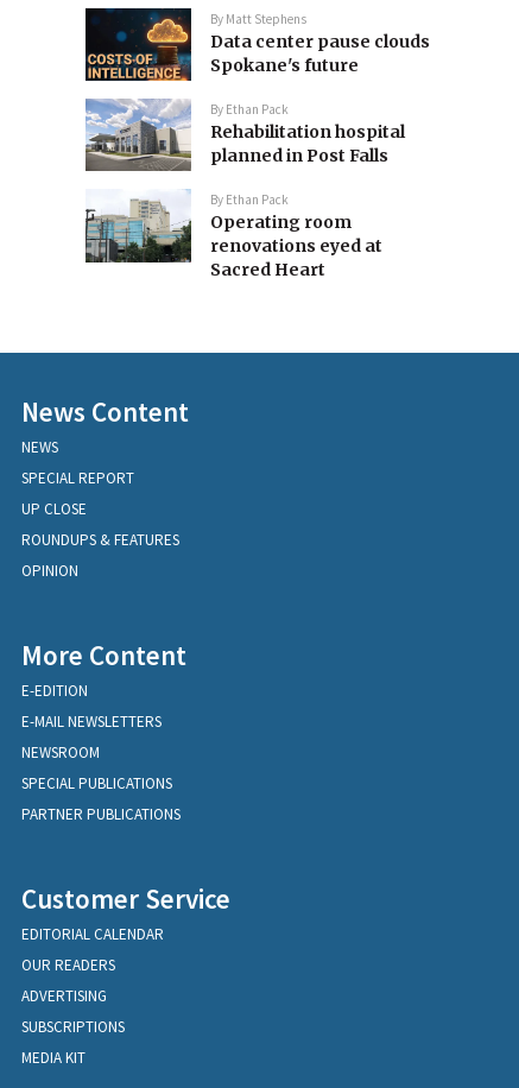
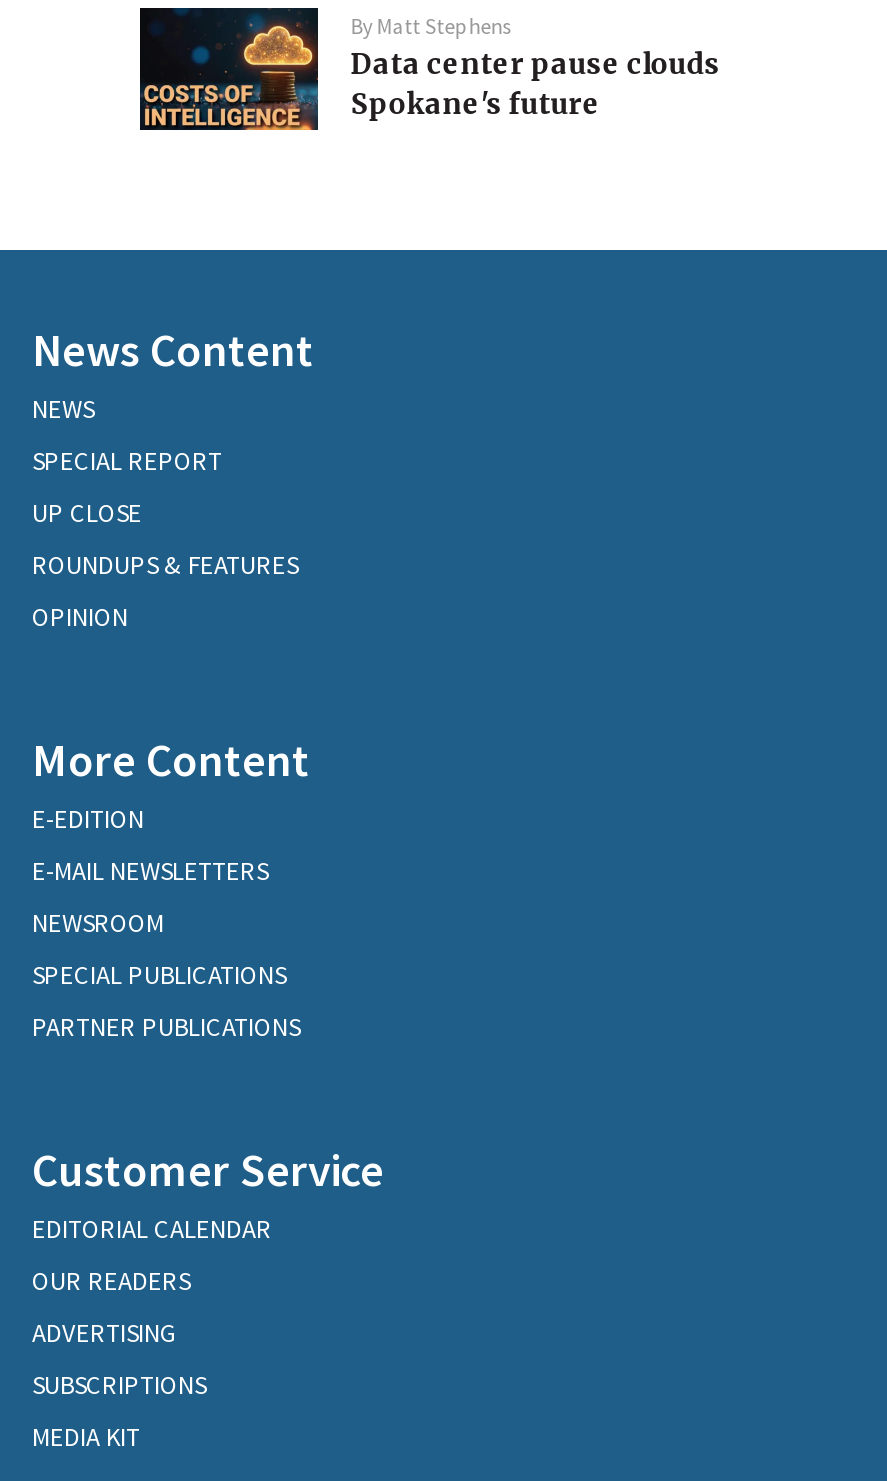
[84,97,405,281] [image] | By Ethan Pack | Rehabilitation hospital | planned in Post Falls | By Ethan Pack | Operating room | renovations eyed at | Sacred Heart -> none
[84,189,192,282] [image] -> none

